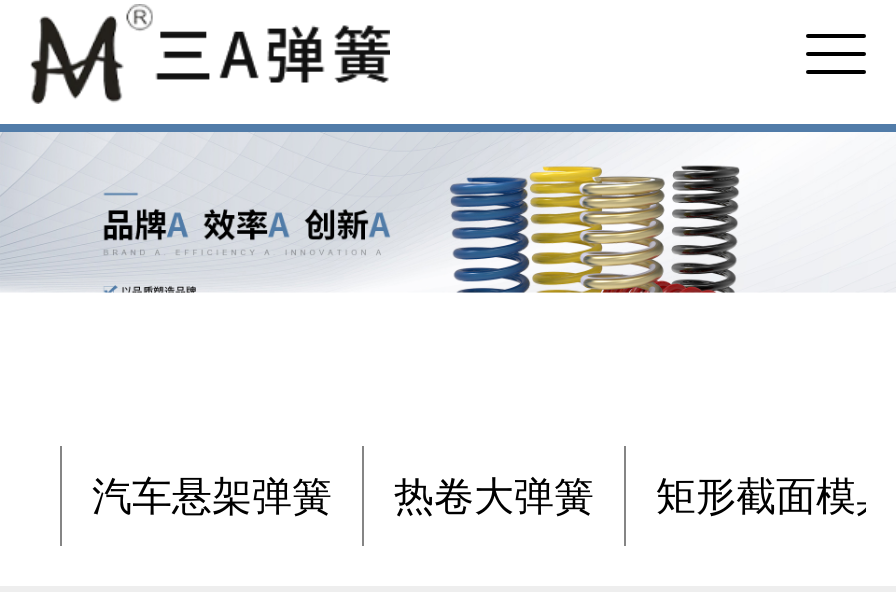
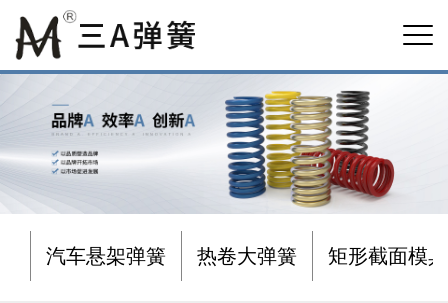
none -> [3,153,443,214] [image]

